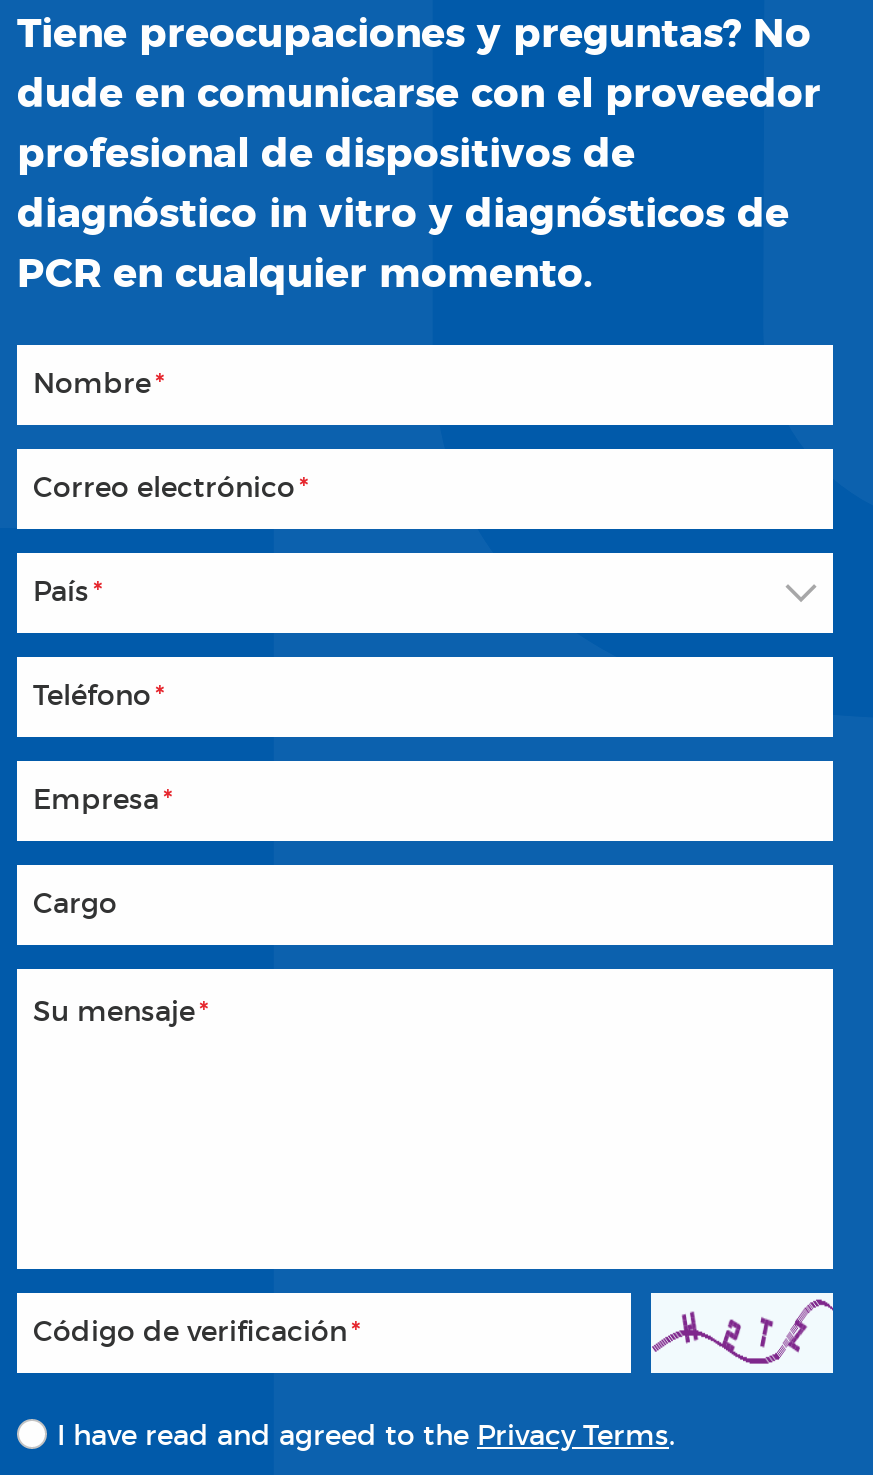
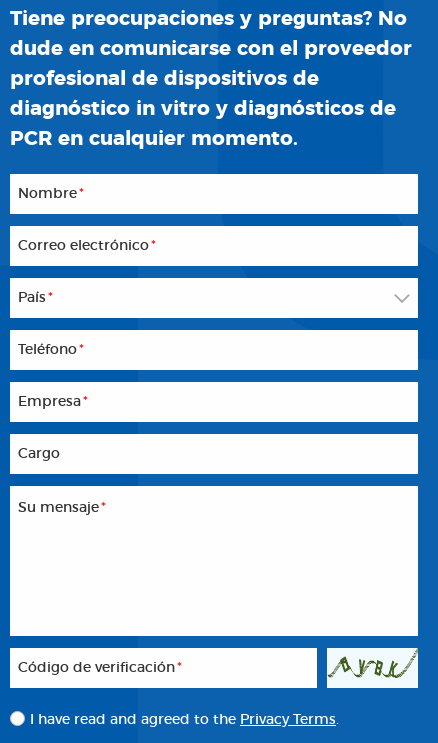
[653,1297,835,1365] [image] -> [328,649,418,683] [image]

